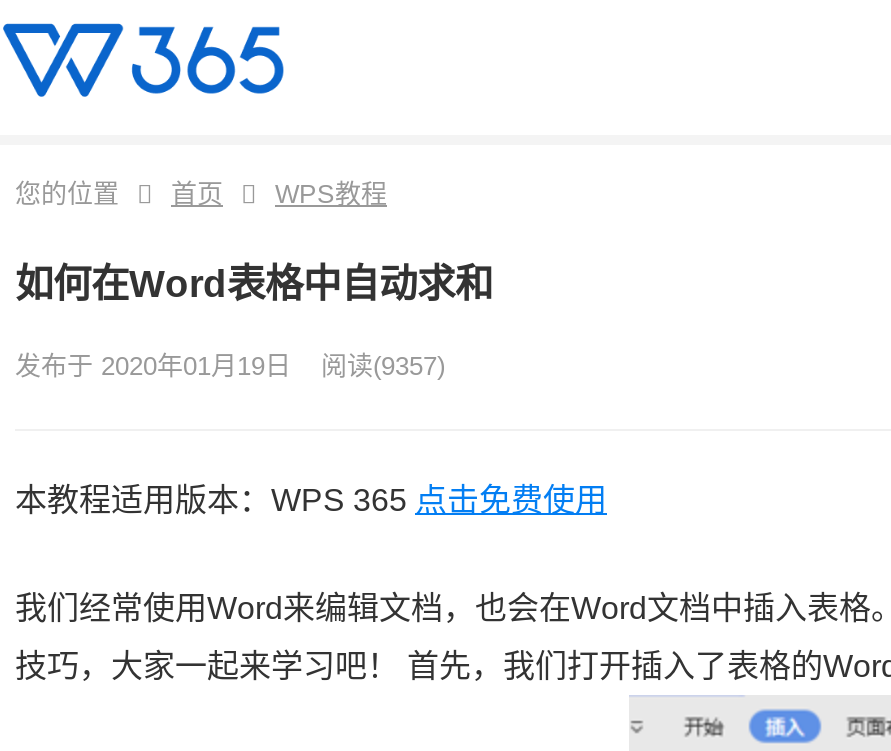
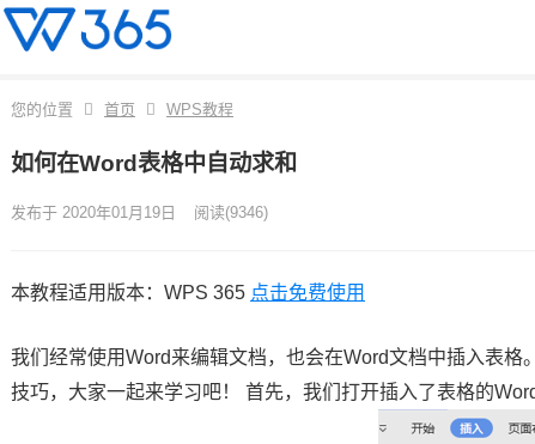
[15,351,445,381] 发布于 2020年01月19日 阅读(9357) -> [11,203,268,221] 发布于 2020年01月19日 阅读(9346)

